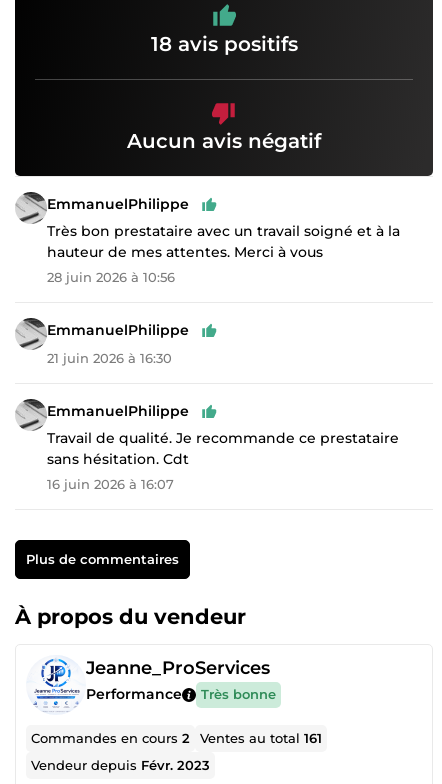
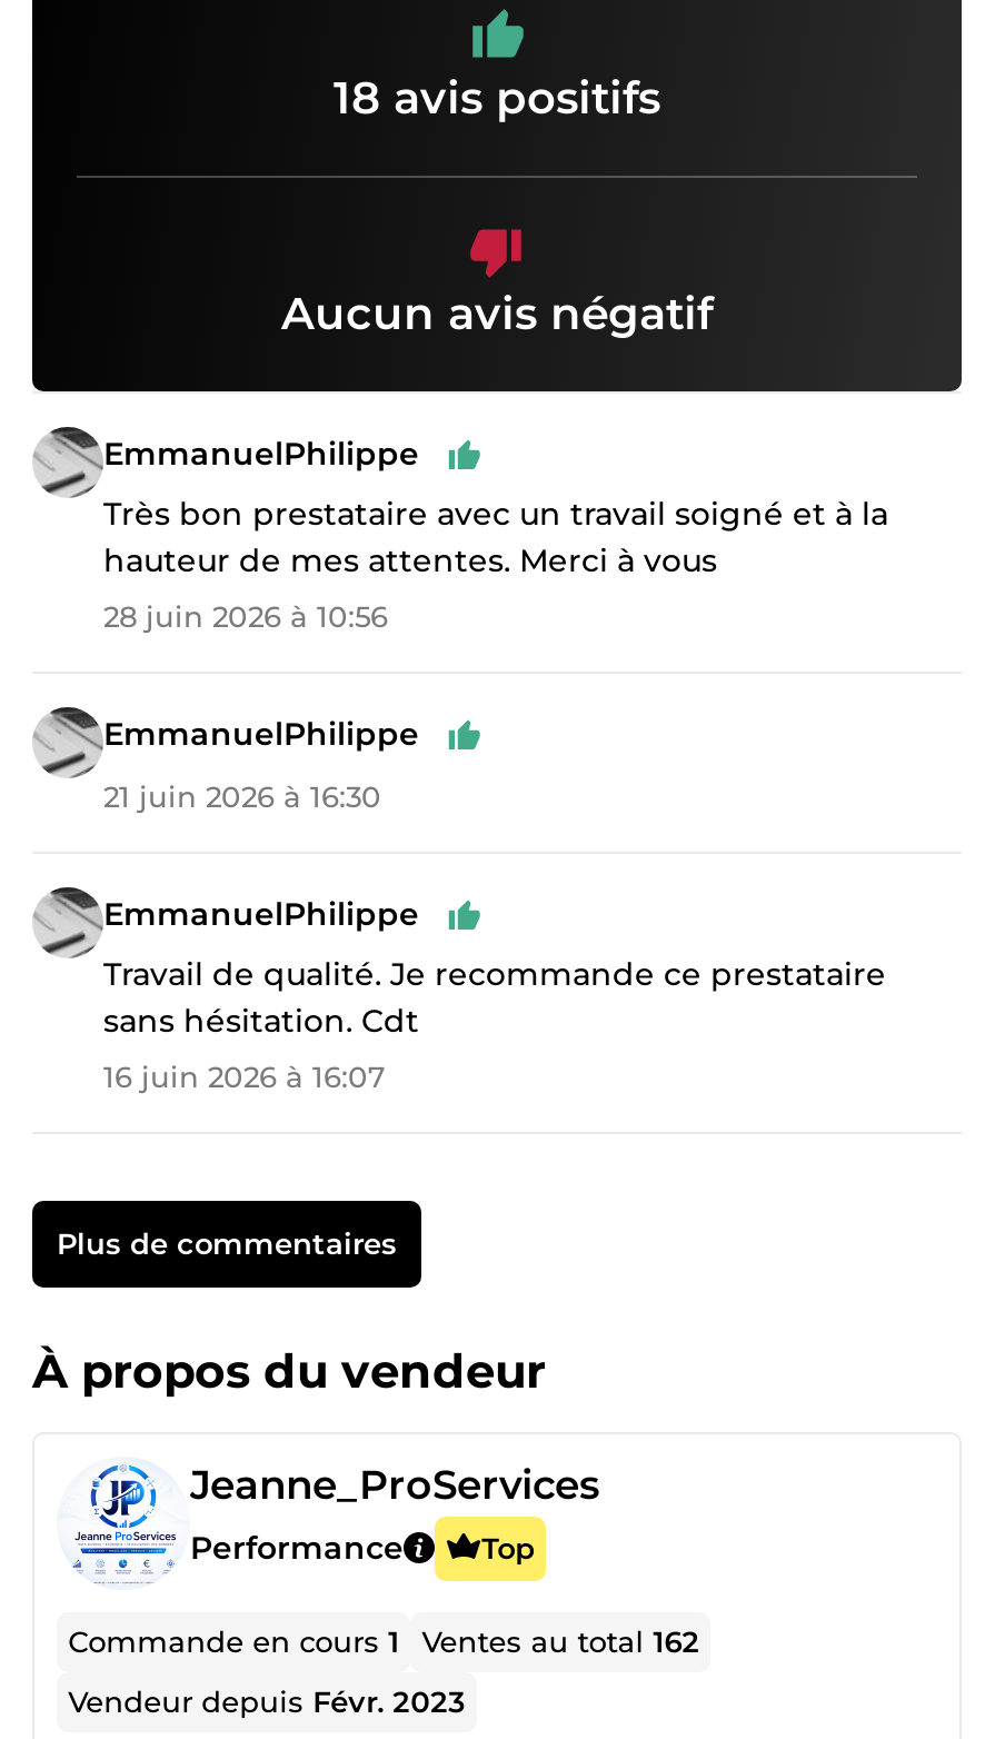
[201,686,276,702] Très bonne -> [482,1530,535,1565] Top
[31,730,322,746] Commandes en cours 2 | Ventes au total 161 -> [68,1623,700,1659] Commande en cours 1 | Ventes au total 162

